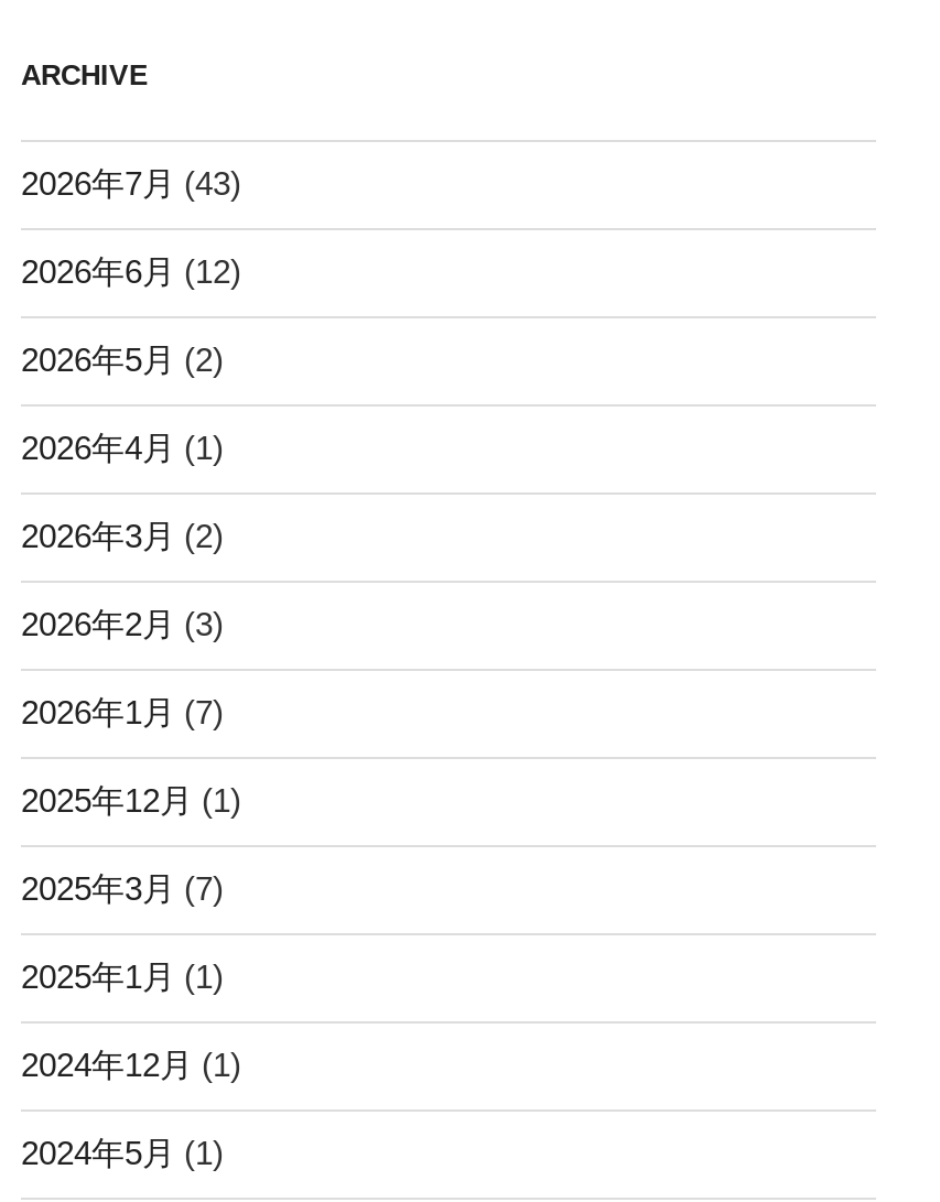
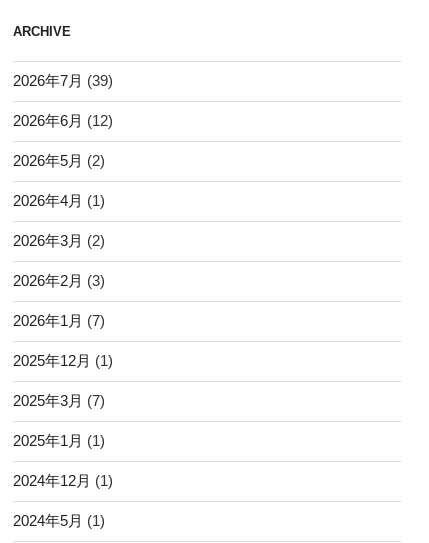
[21,165,241,203] 2026年7月(43) -> [13,72,113,89] 2026年7月(39)

